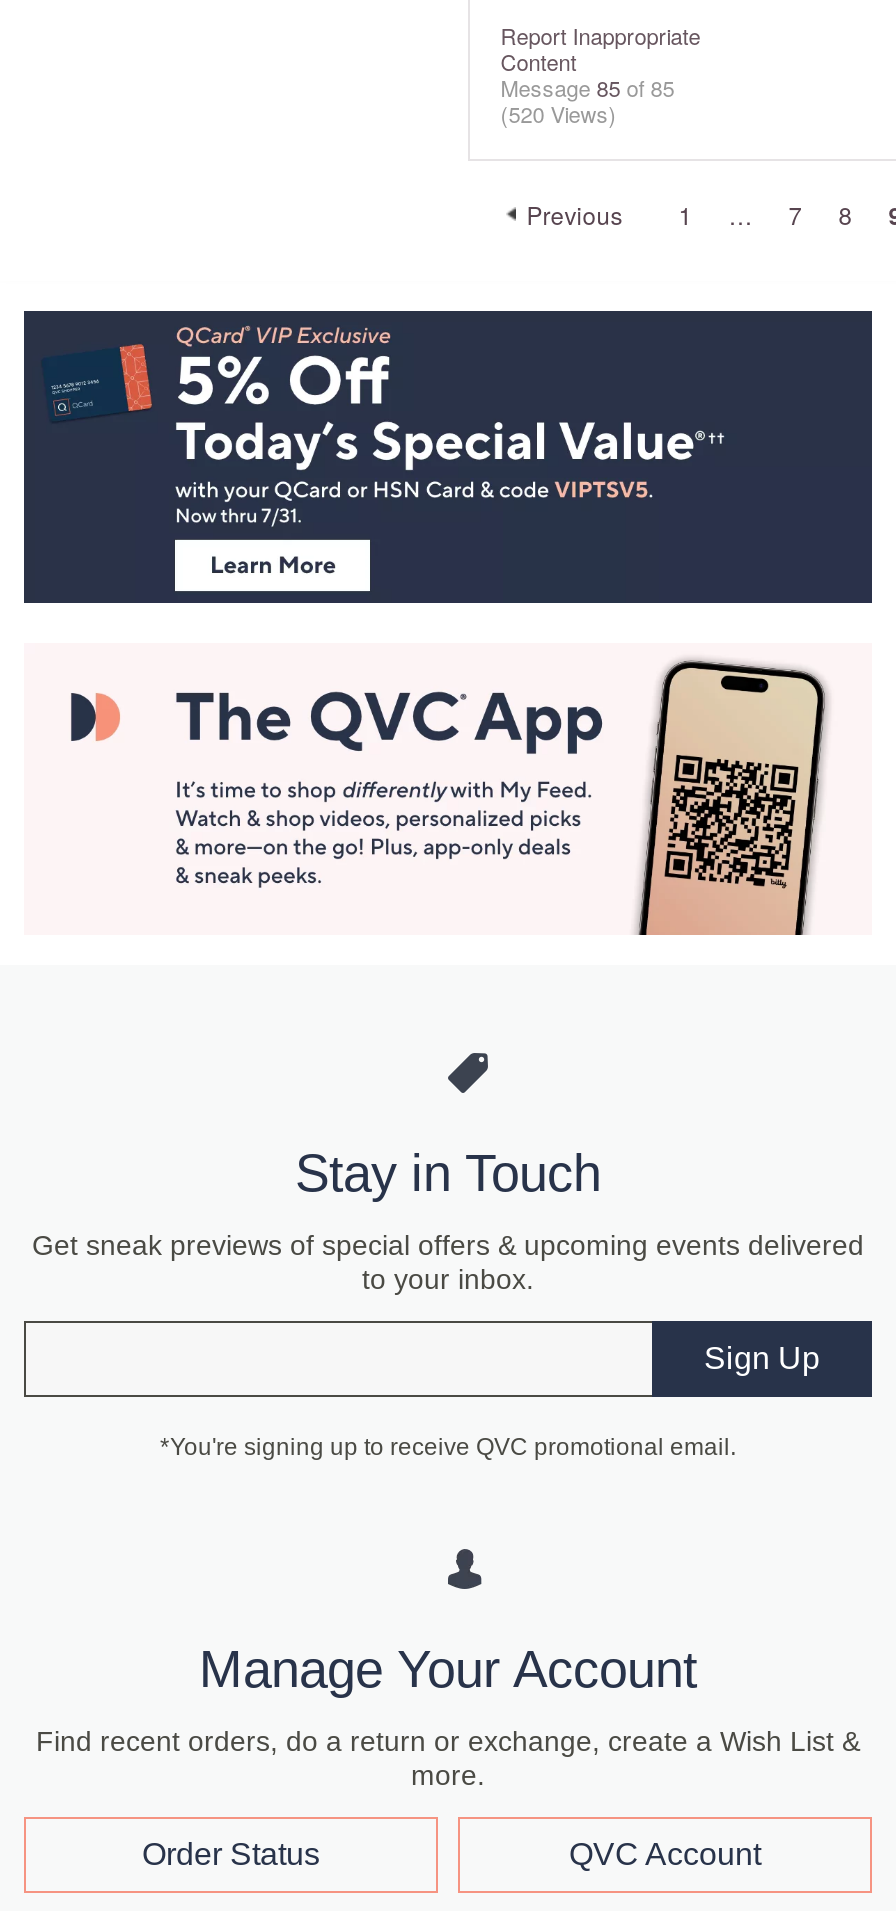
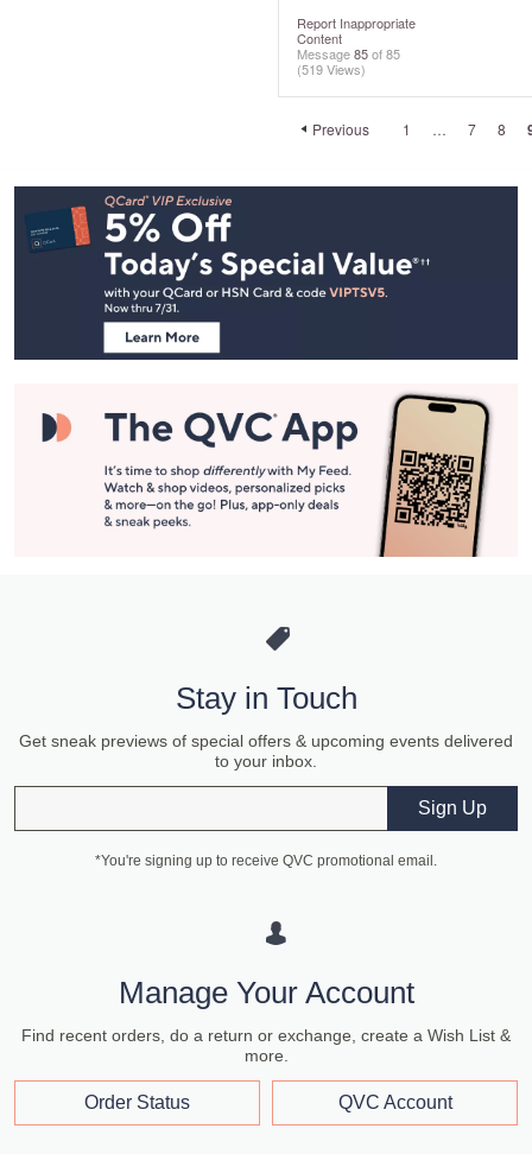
[500,97,616,129] (520 Views) -> [297,59,366,78] (519 Views)

